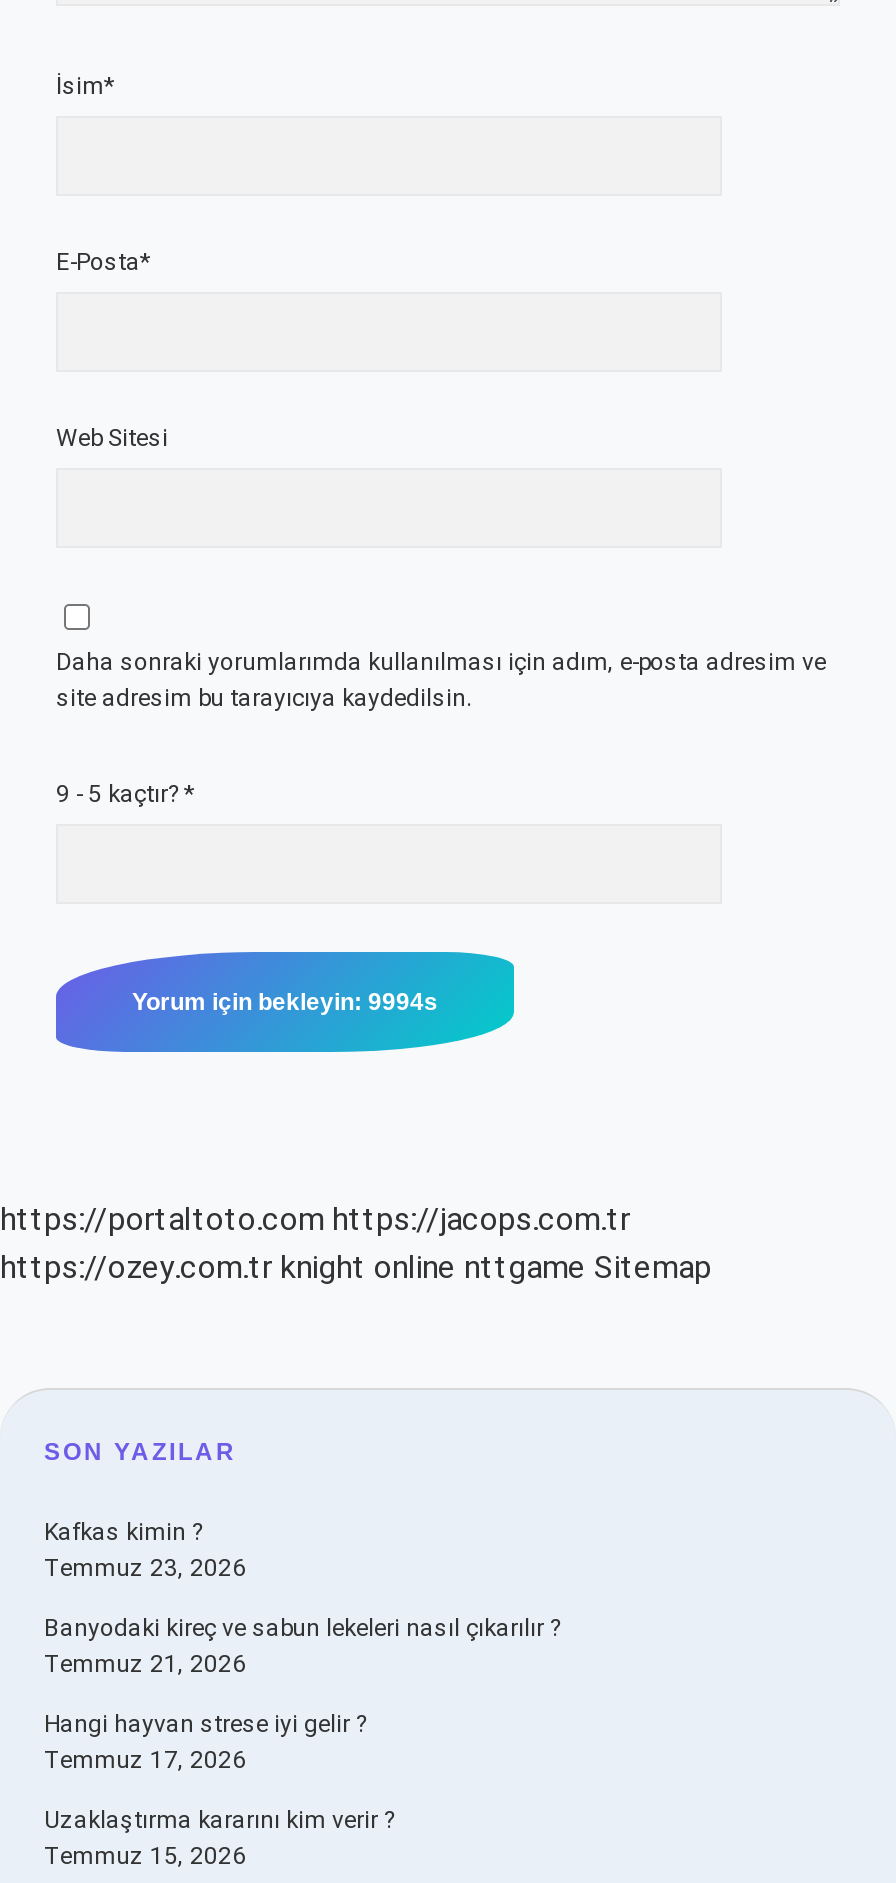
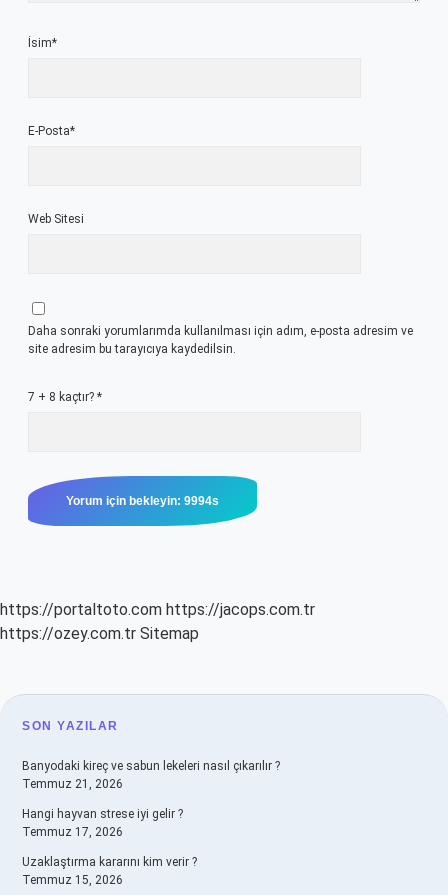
[56,780,194,808] 9 - 5 kaçtır? * -> [28,390,102,404] 7 + 8 kaçtır? *
[0,1248,712,1286] https://ozey.com.tr knight online nttgame Sitemap -> [0,624,199,643] https://ozey.com.tr Sitemap
[44,1518,246,1582] Kafkas kimin ? | Temmuz 23, 2026 -> none

